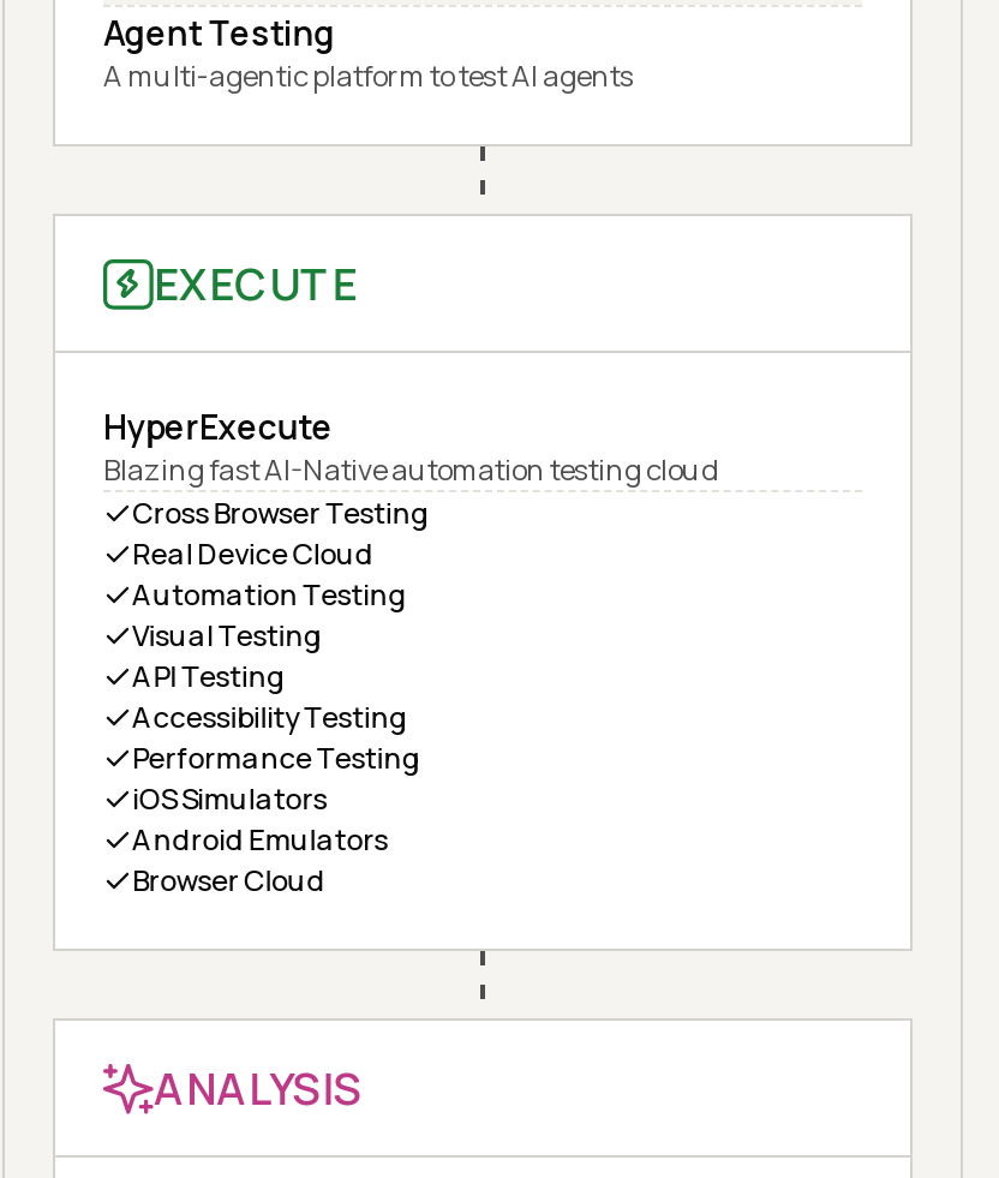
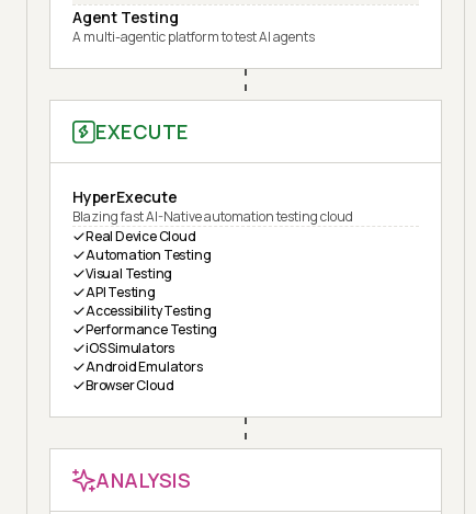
[132,493,429,534] Cross Browser Testing -> none

